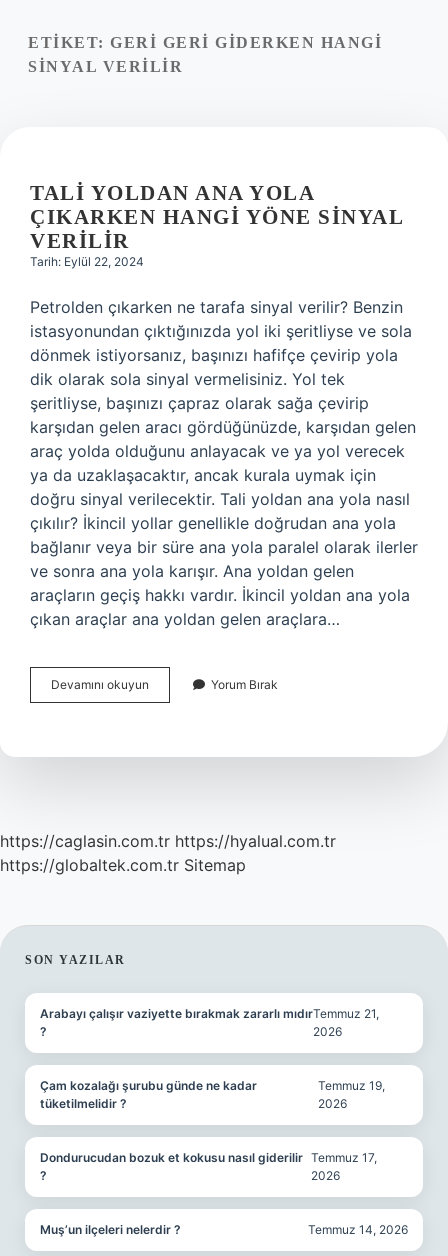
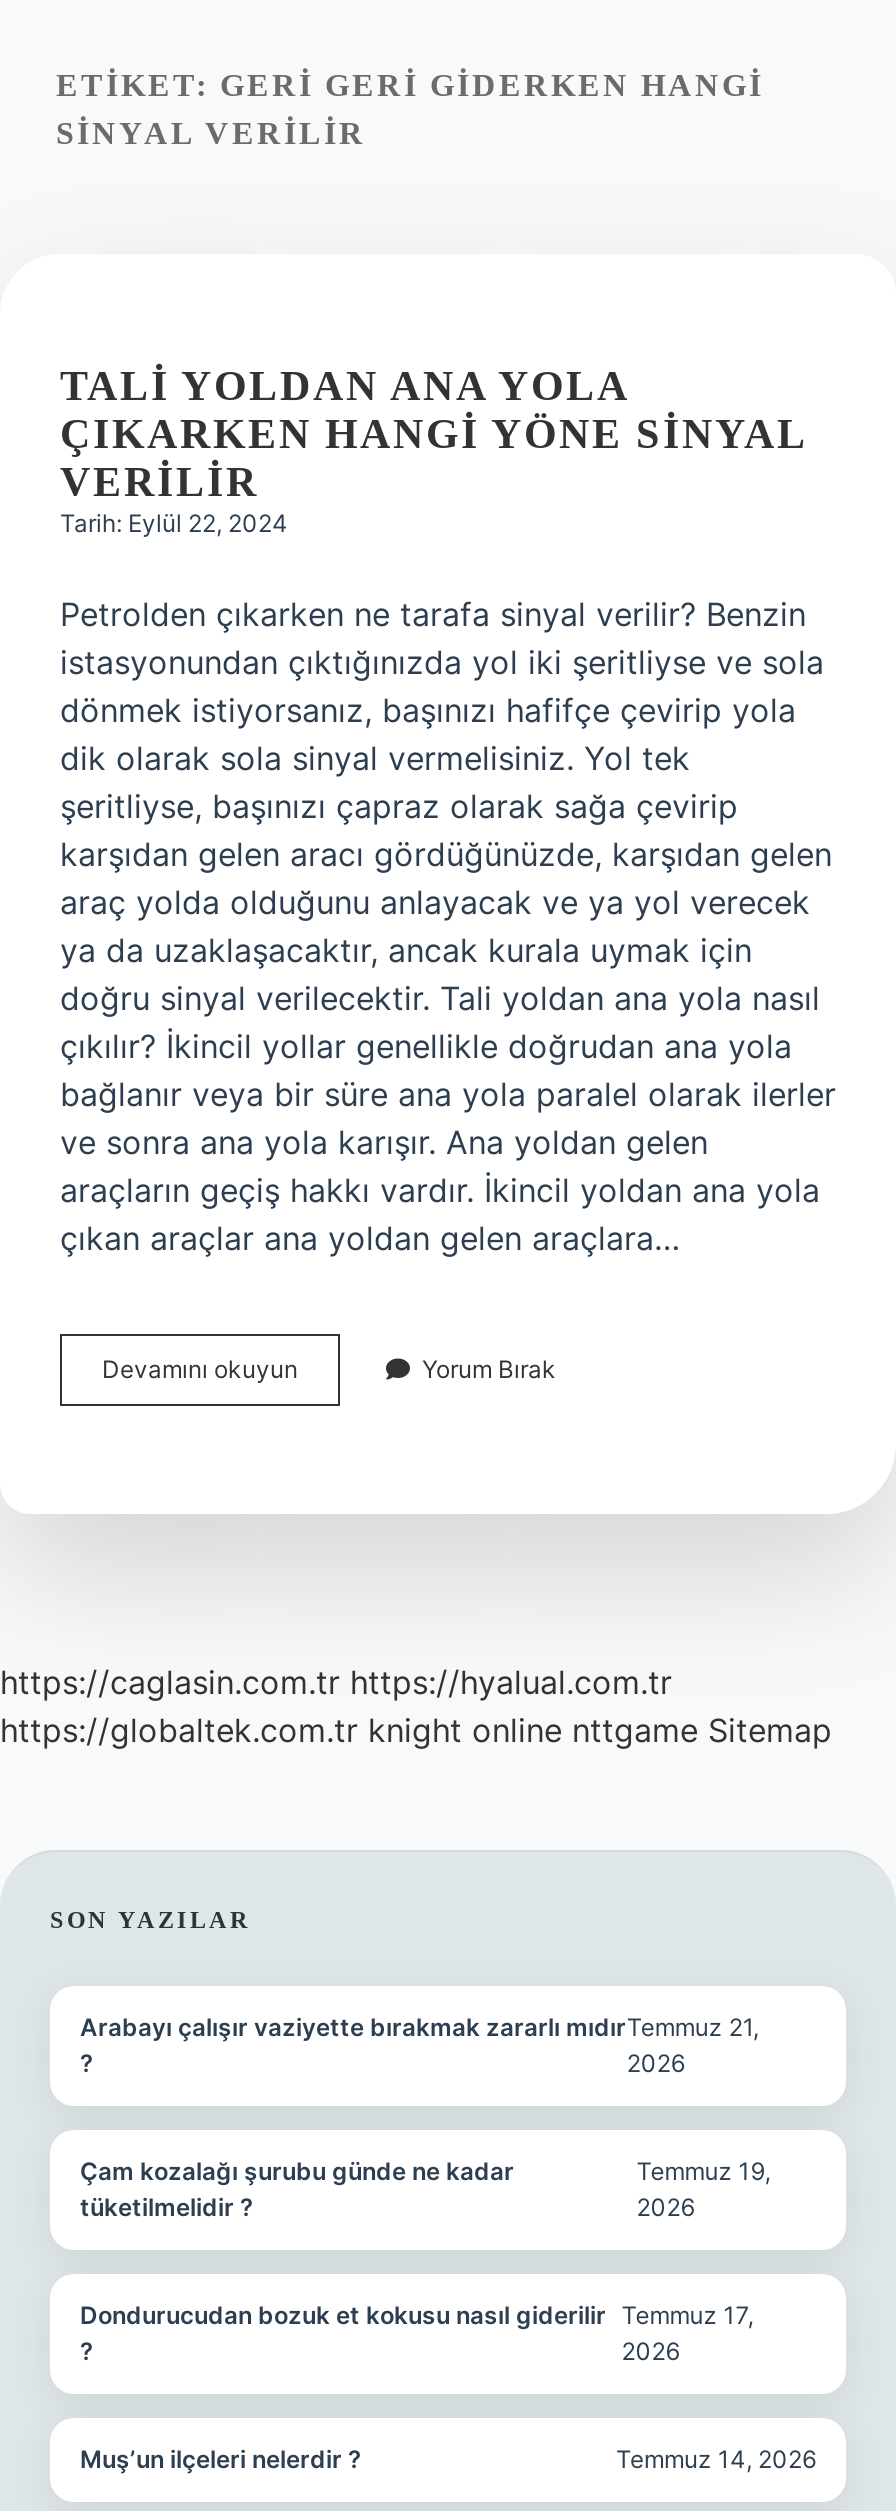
[0,855,246,875] https://globaltek.com.tr Sitemap -> [0,1710,832,1750] https://globaltek.com.tr knight online nttgame Sitemap

